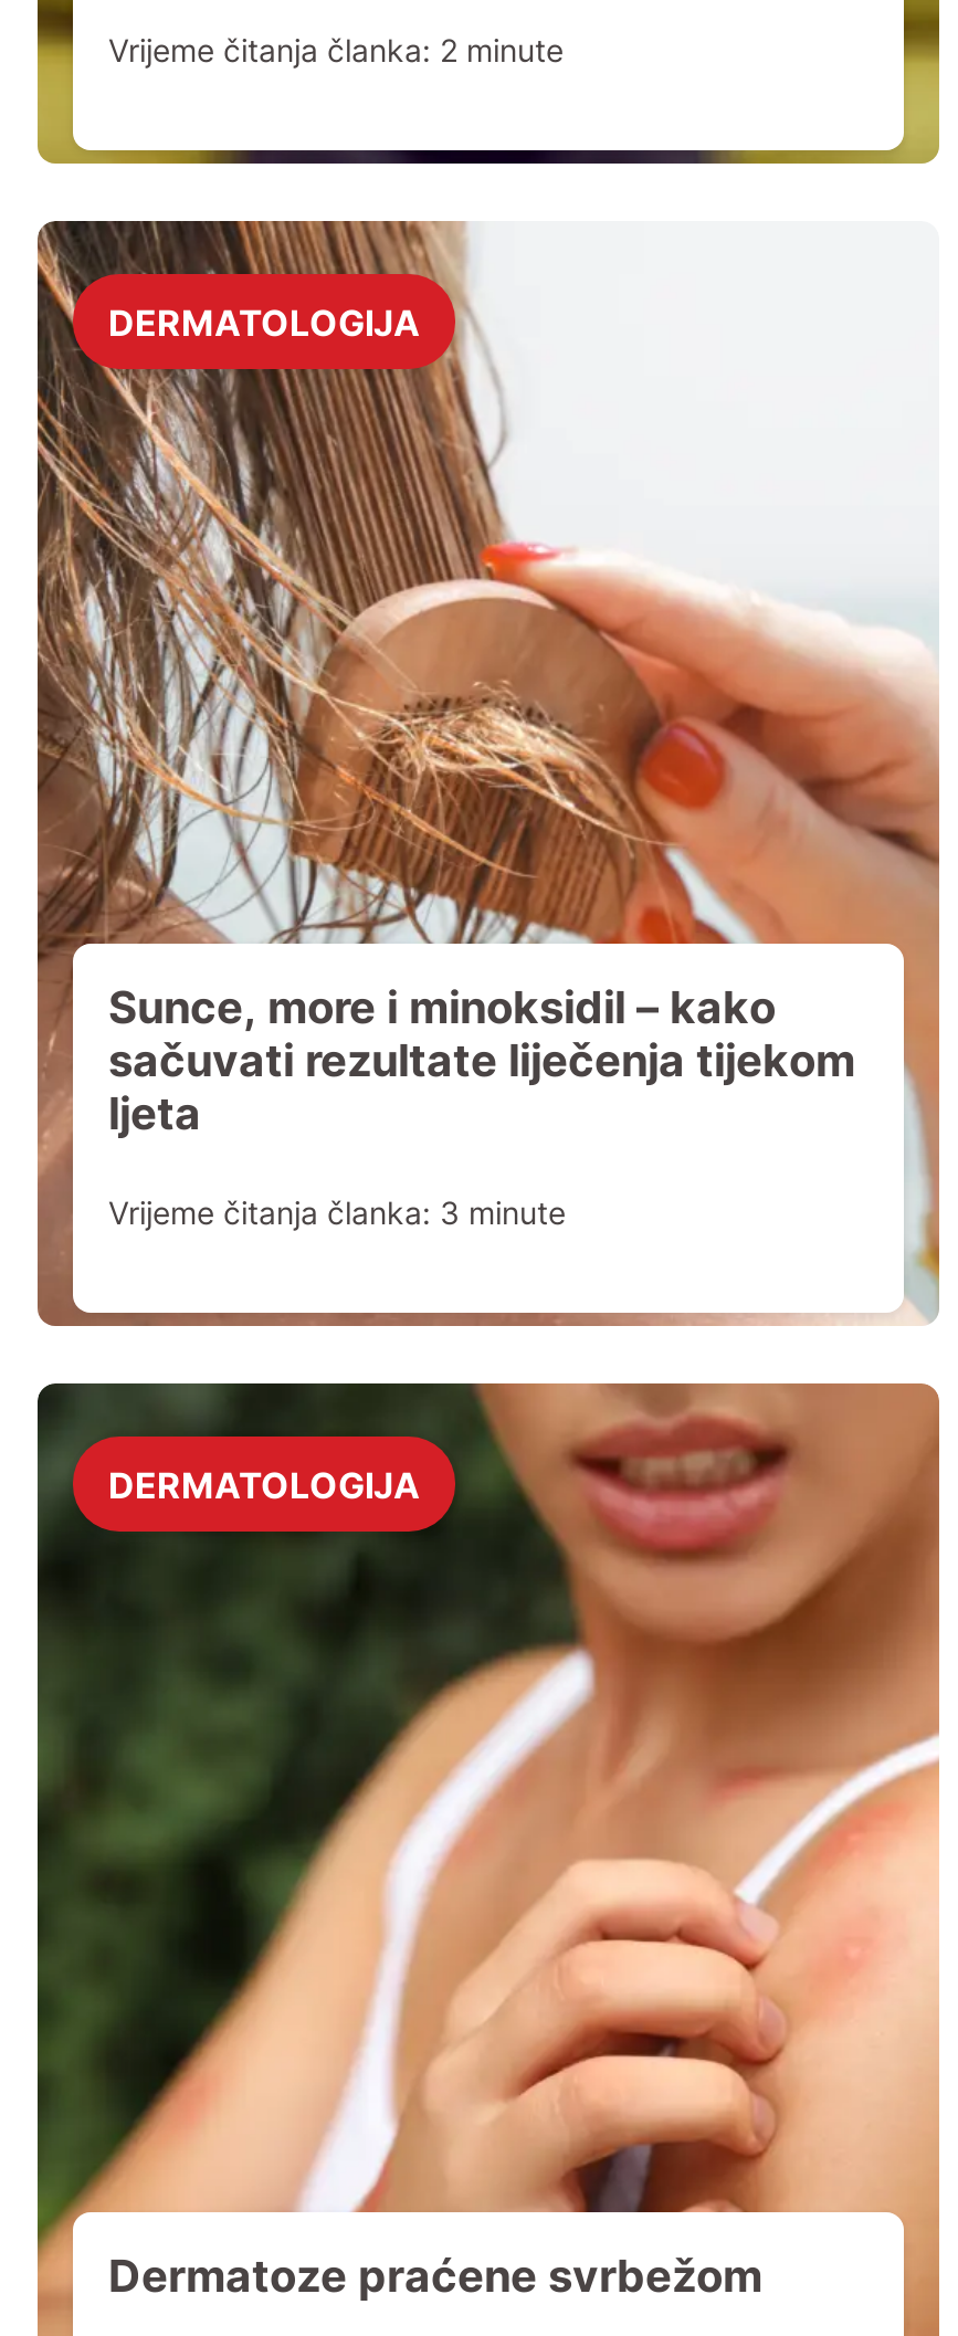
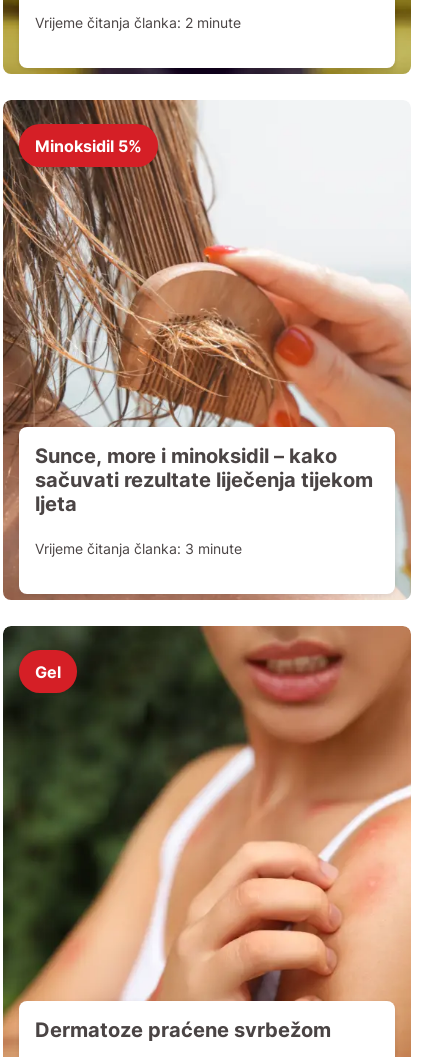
[108,294,420,347] DERMATOLOGIJA -> [35,133,142,157] Minoksidil 5%
[108,1456,420,1509] DERMATOLOGIJA -> [35,659,61,683] Gel

